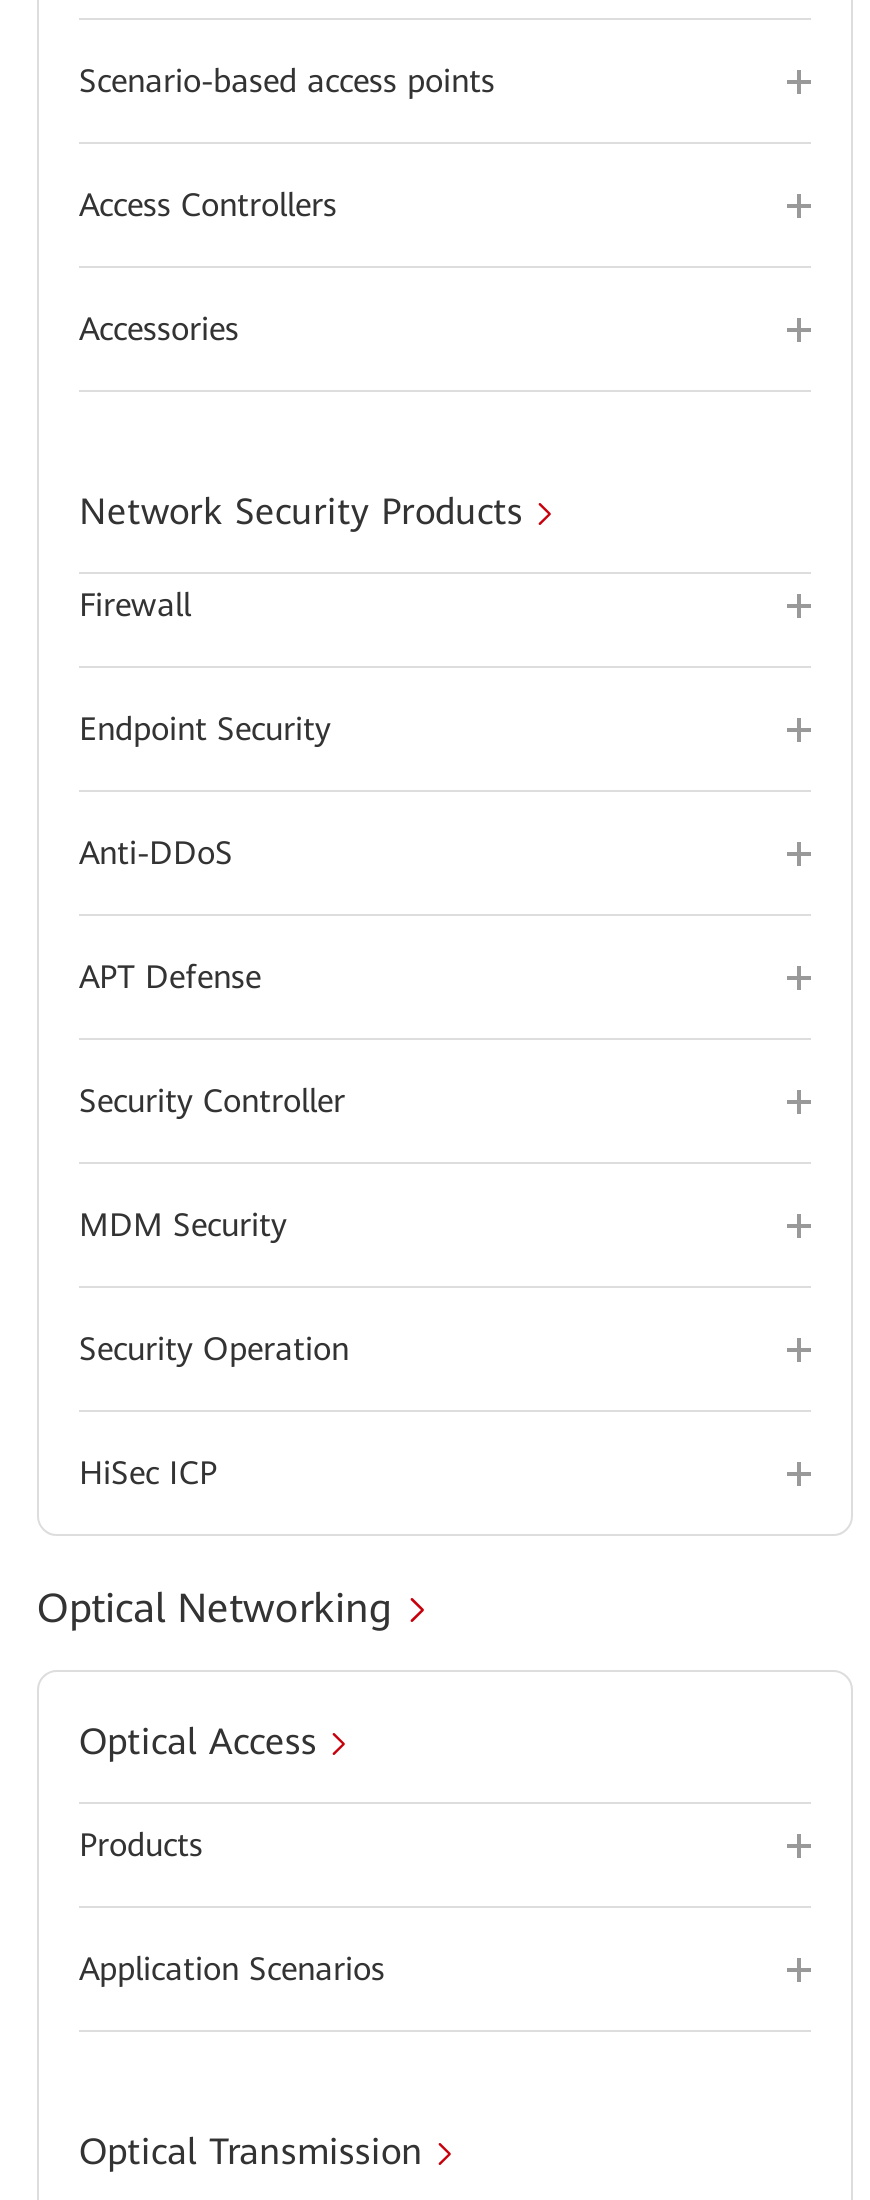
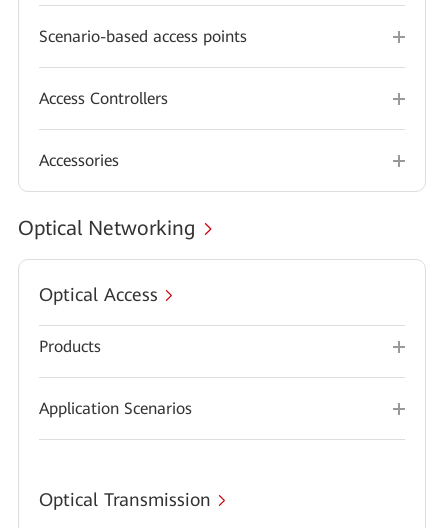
[79,490,523,1492] Network Security Products | Firewall | Endpoint Security | Anti-DDoS | APT Defense | Security Controller | MDM Security | Security Operation | HiSec ICP -> none

